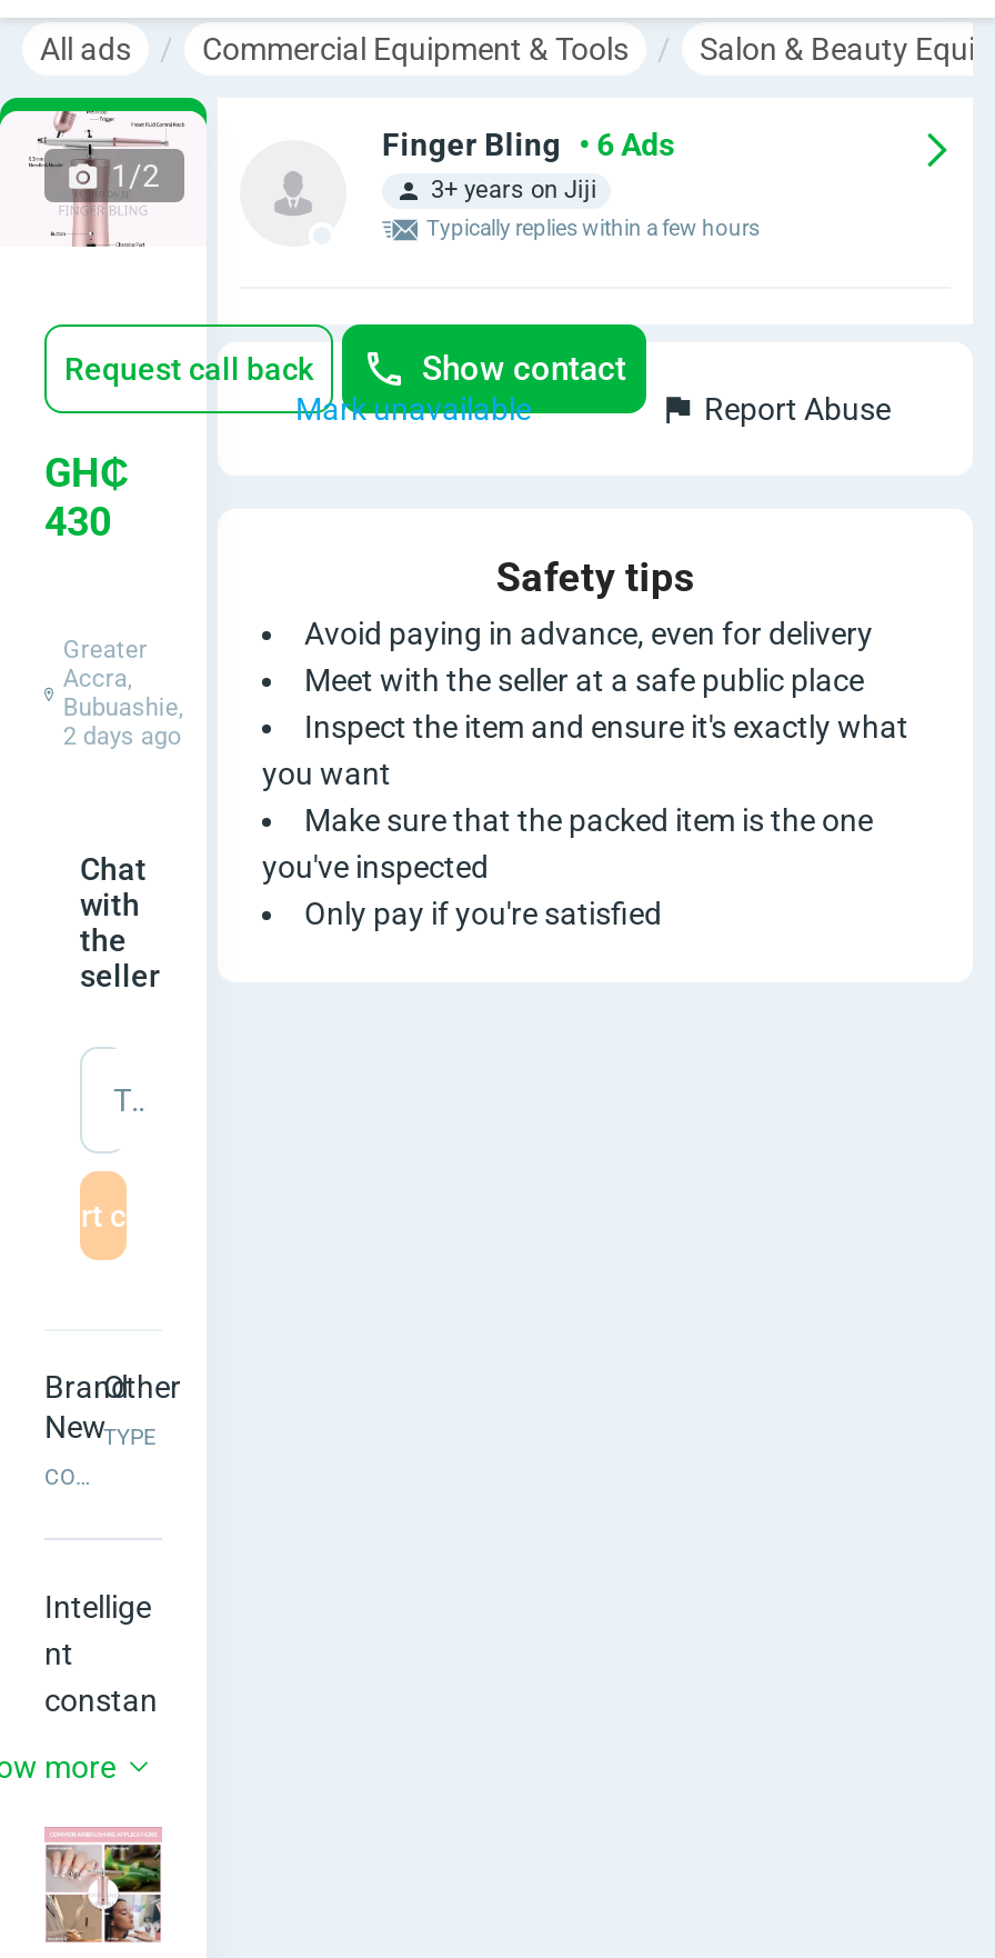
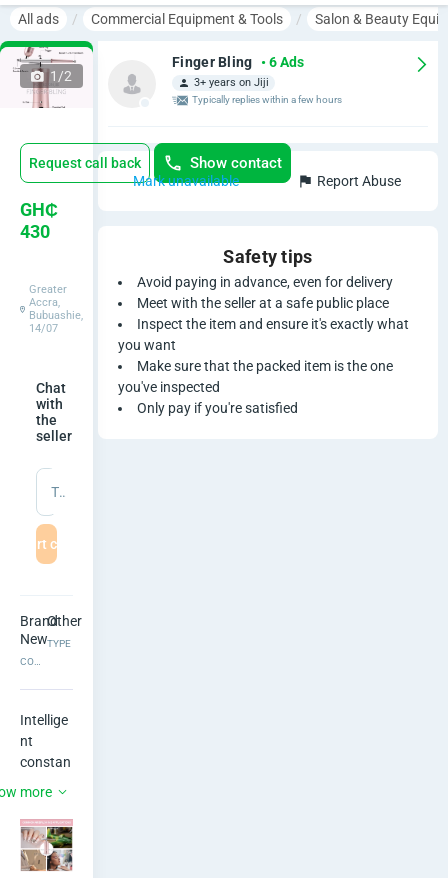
[63,723,181,752] 2 days ago -> [29,322,58,335] 14/07

